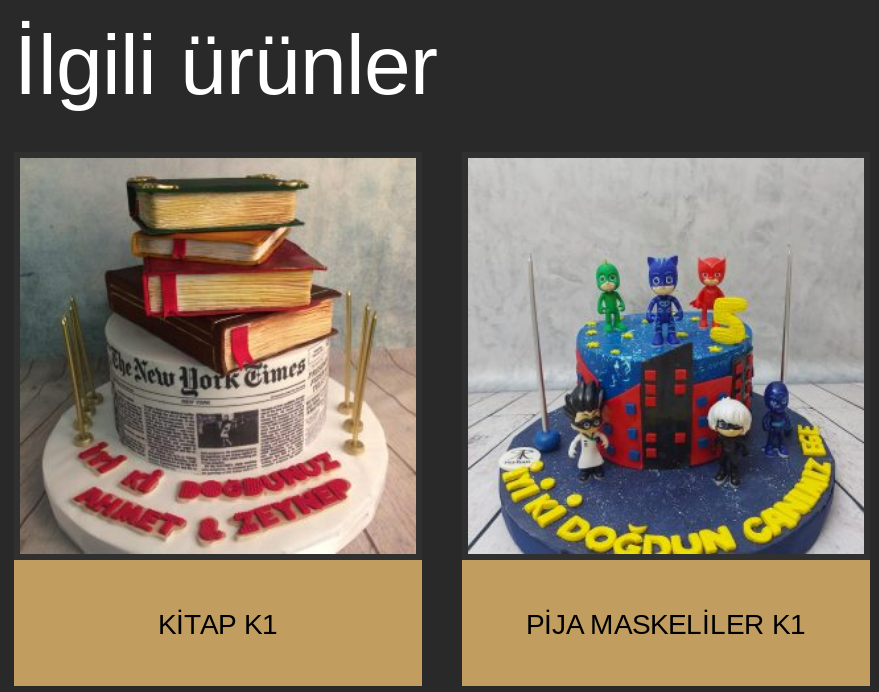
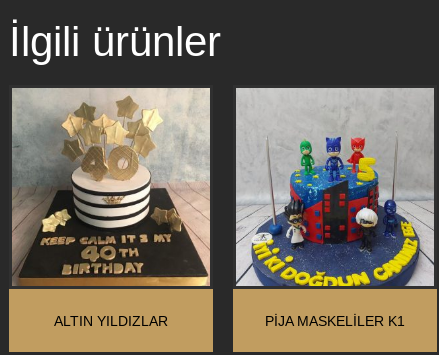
[20,158,416,639] [image] | KİTAP K1 -> [12,89,209,329] [image] | ALTIN YILDIZLAR

